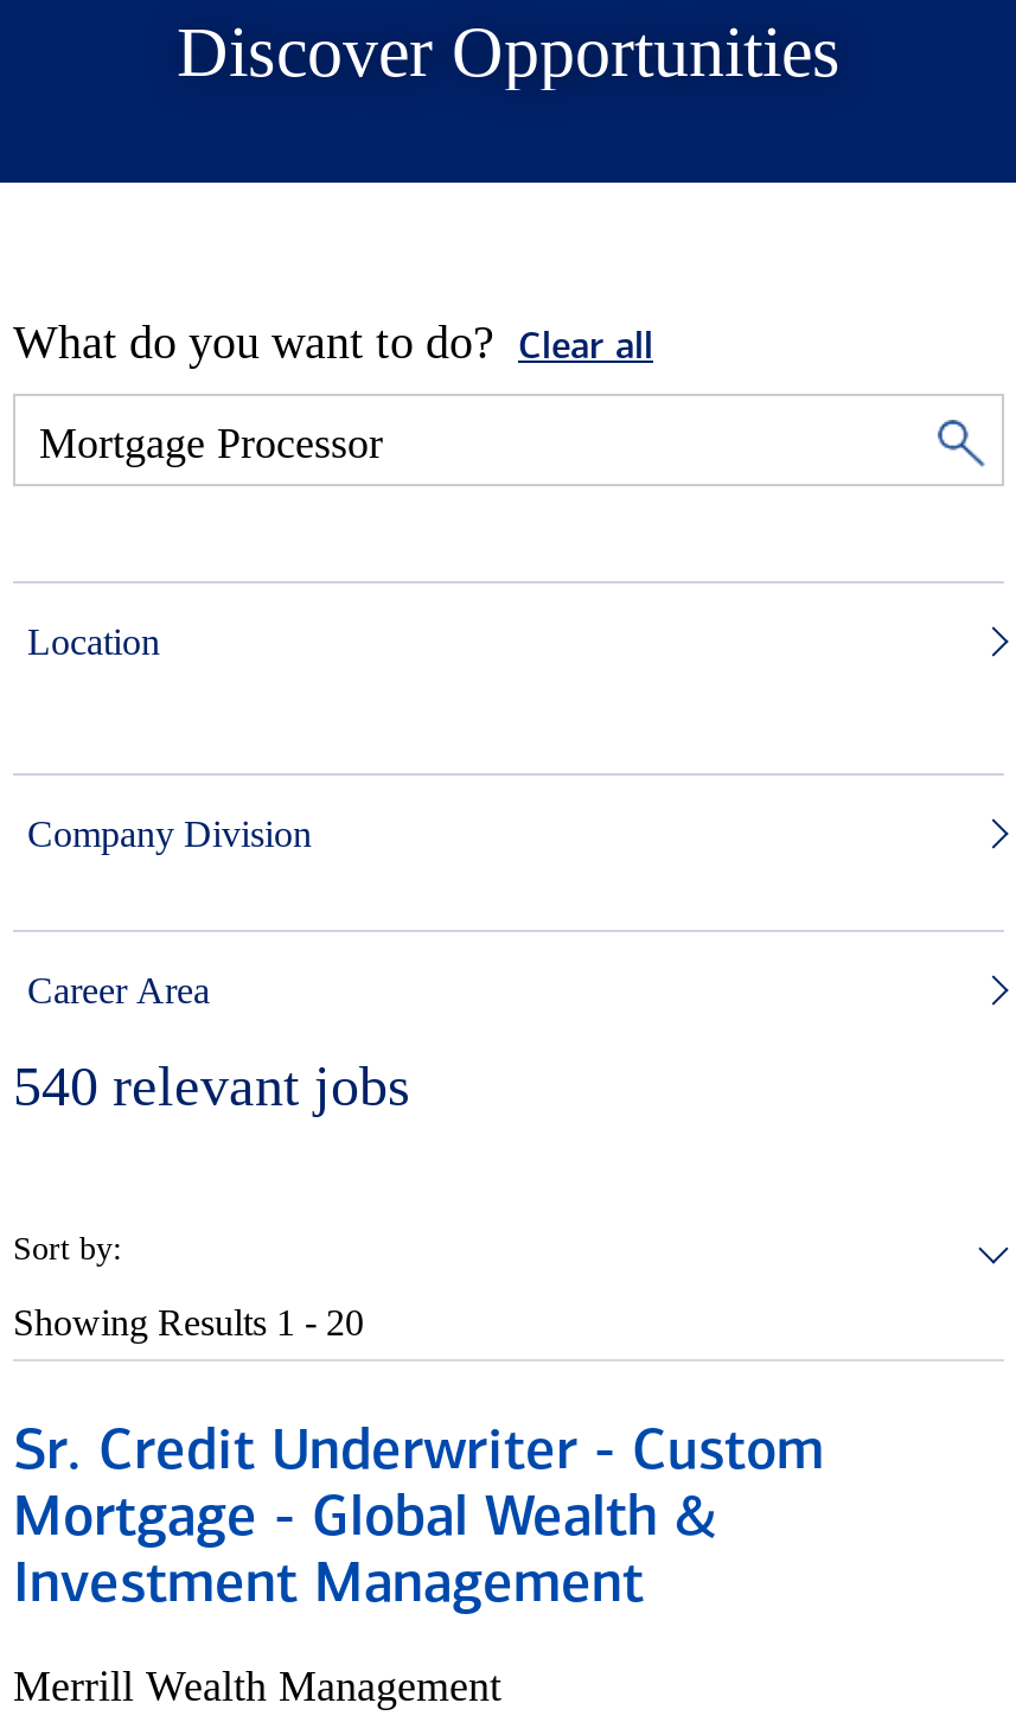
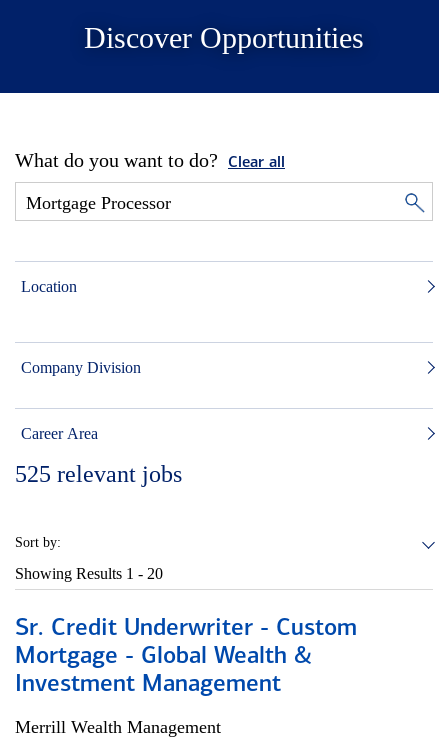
[13,1055,409,1117] 540 relevant jobs -> [15,461,182,487] 525 relevant jobs

